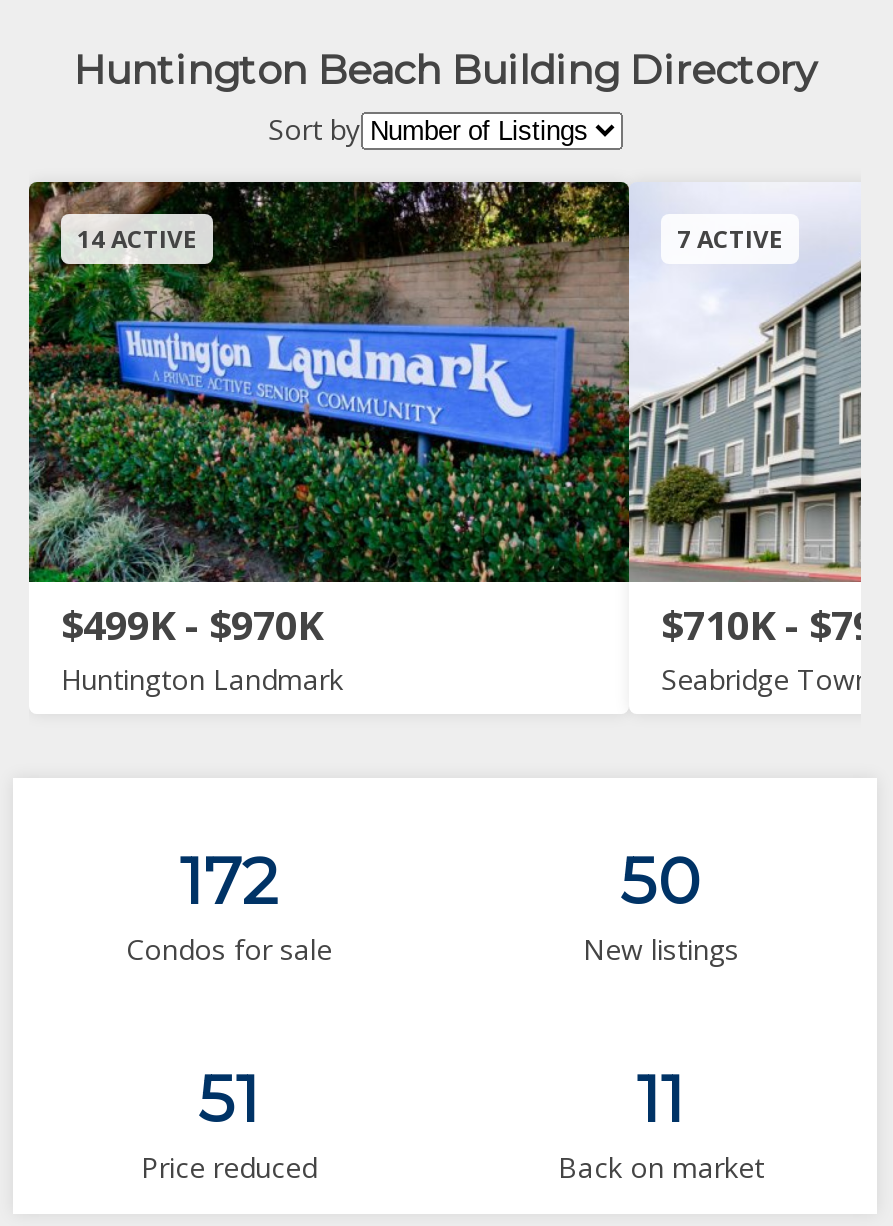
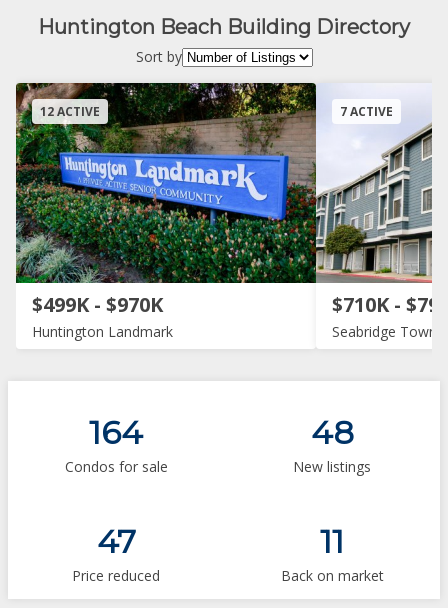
[77,222,197,256] 14 ACTIVE -> [40,103,100,120] 12 ACTIVE
[180,842,278,920] 172 -> [89,413,143,452] 164
[620,842,702,920] 50 -> [310,413,353,452] 48
[198,1060,260,1138] 51 -> [96,522,135,561] 47

